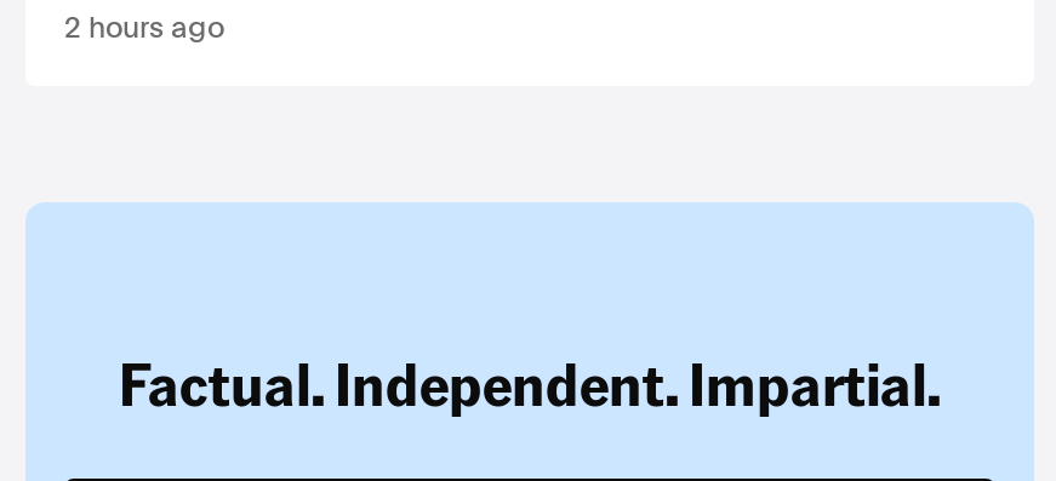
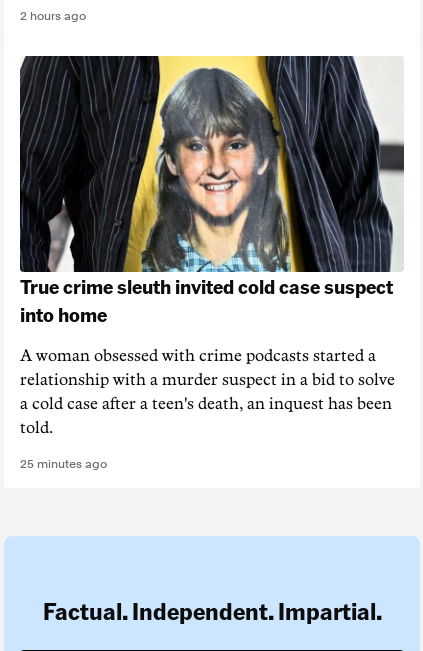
none -> [19,55,405,471] [image] | True crime sleuth invited cold case suspect | into home | A woman obsessed with crime podcasts started a | relationship with a murder suspect in a bid to solve | a cold case after a teen's death, an inquest has been | told. | 25 minutes ago

